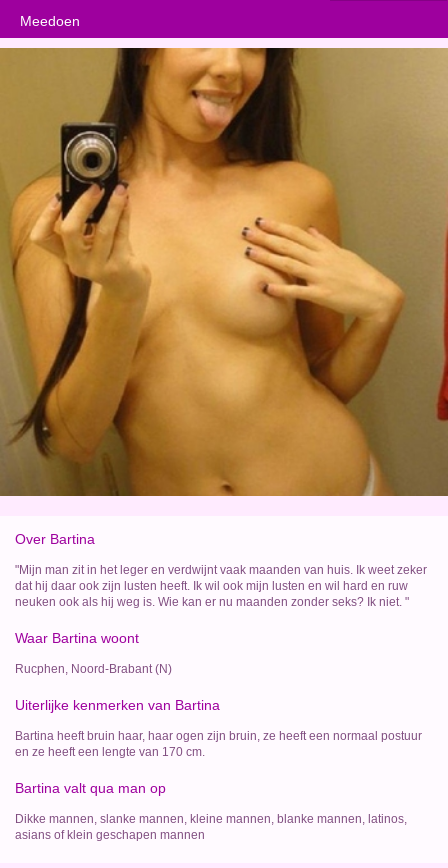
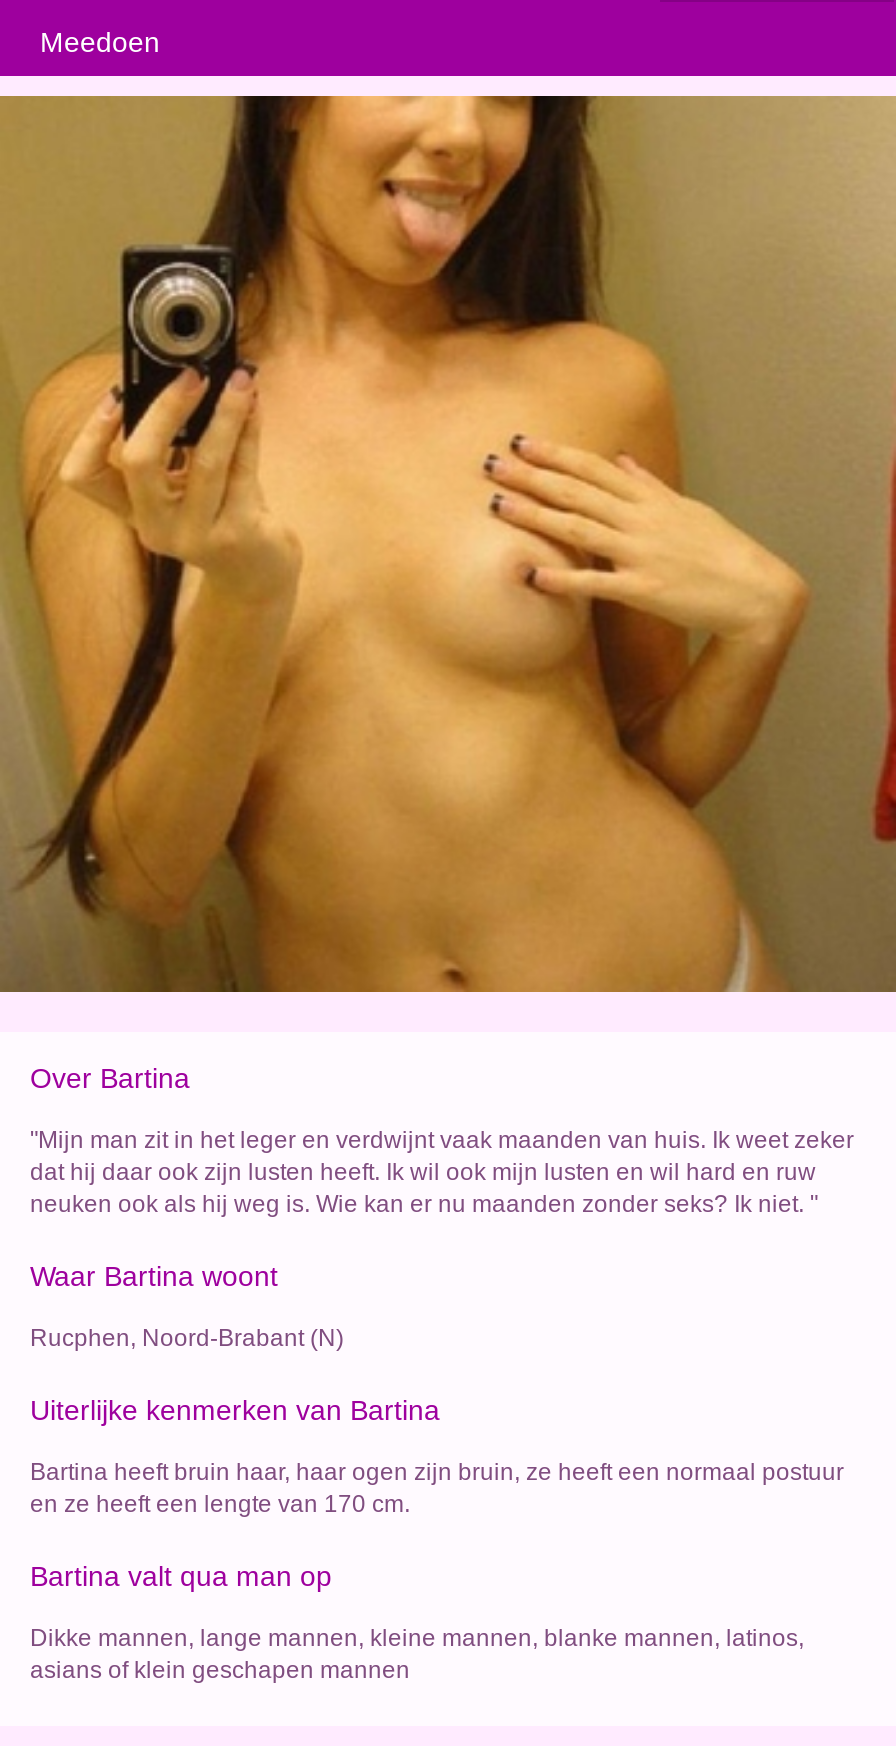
[15,812,407,826] Dikke mannen, slanke mannen, kleine mannen, blanke mannen, latinos, -> [30,1624,804,1652] Dikke mannen, lange mannen, kleine mannen, blanke mannen, latinos,

